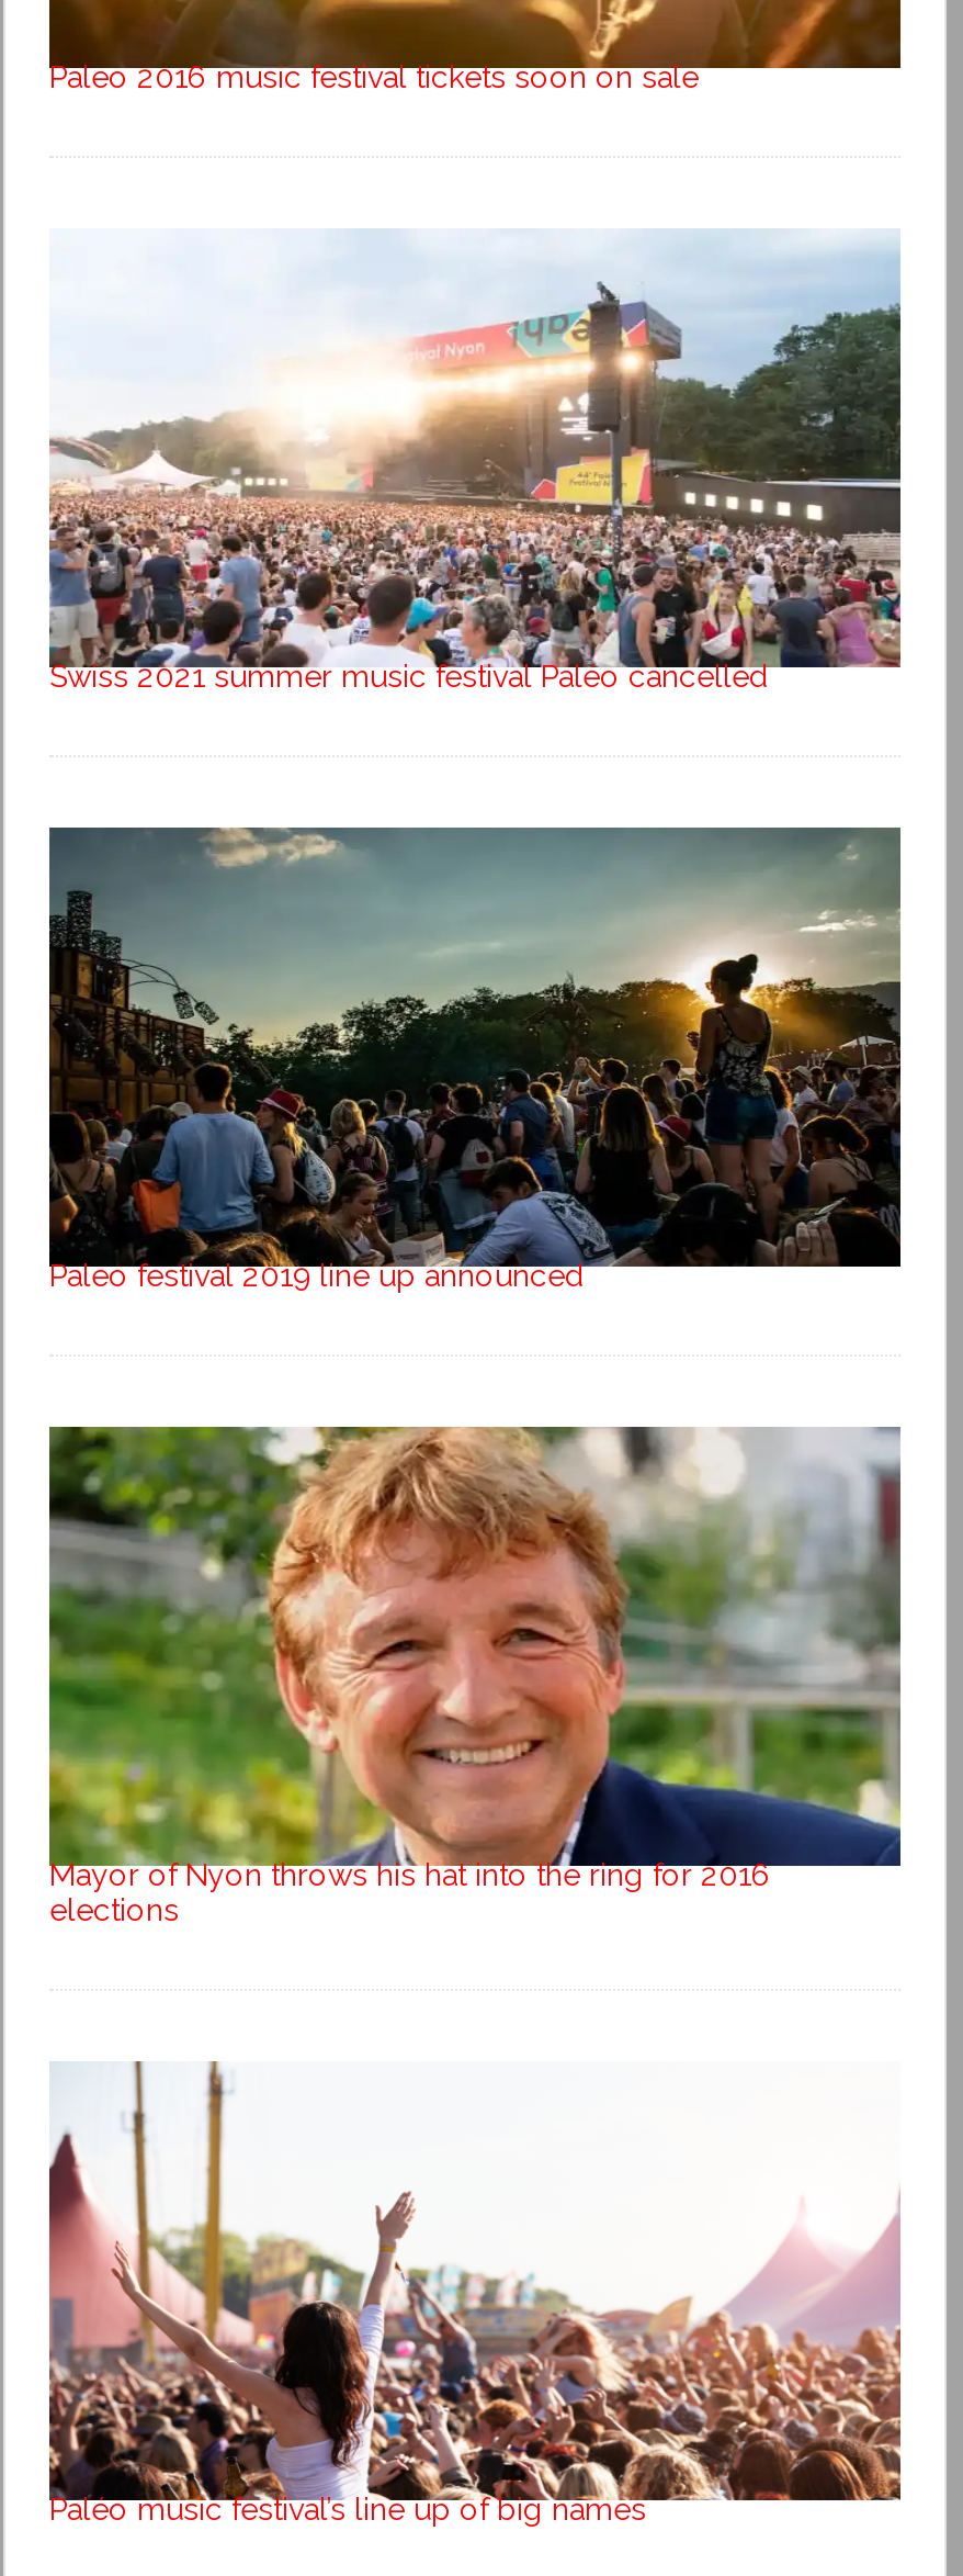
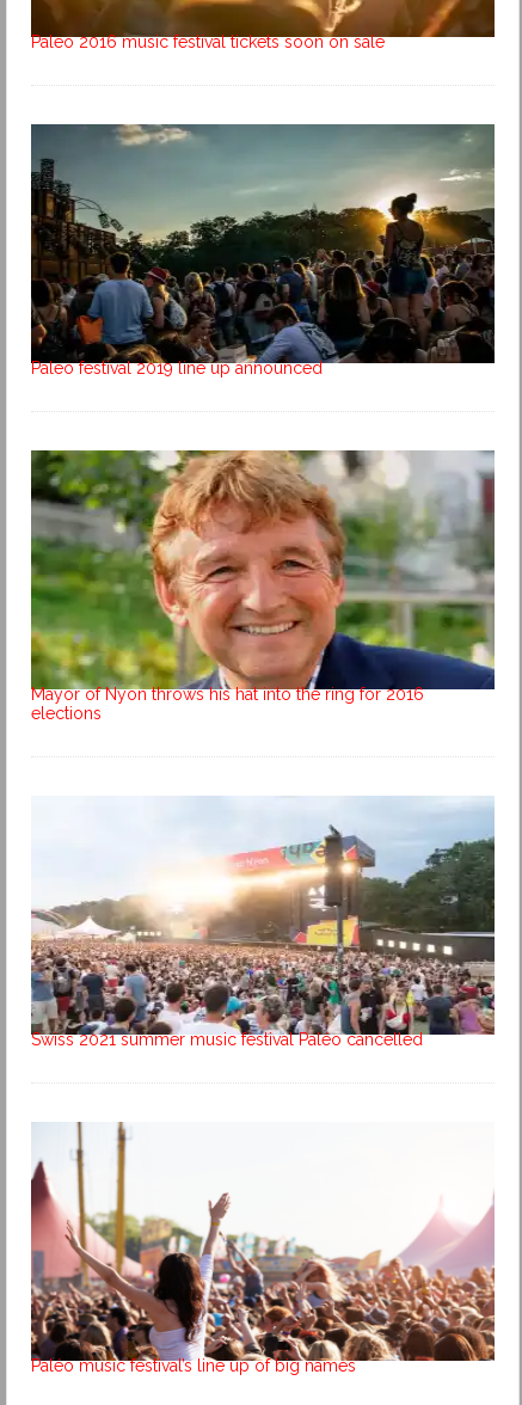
moved [47,228,903,694] -> [30,797,495,1049]: [image] | Swiss 2021 summer music festival Paléo cancelled
moved [47,823,905,1928] -> [30,122,497,723]: [image] | Paleo festival 2019 line up announced | elections

